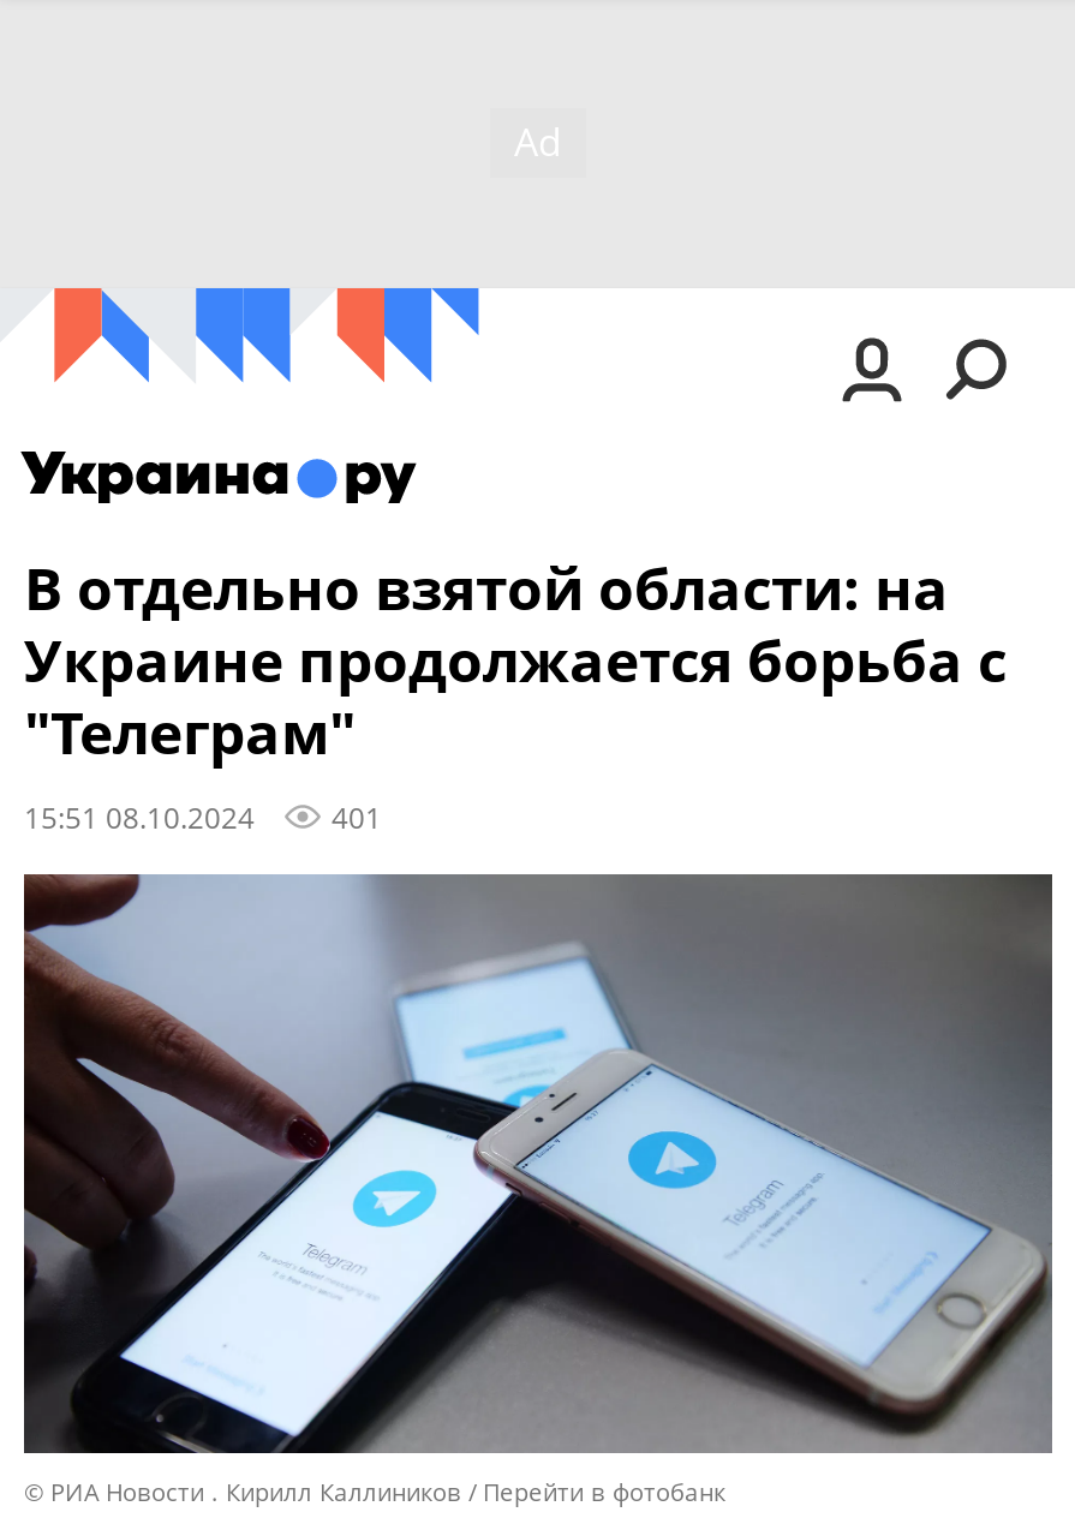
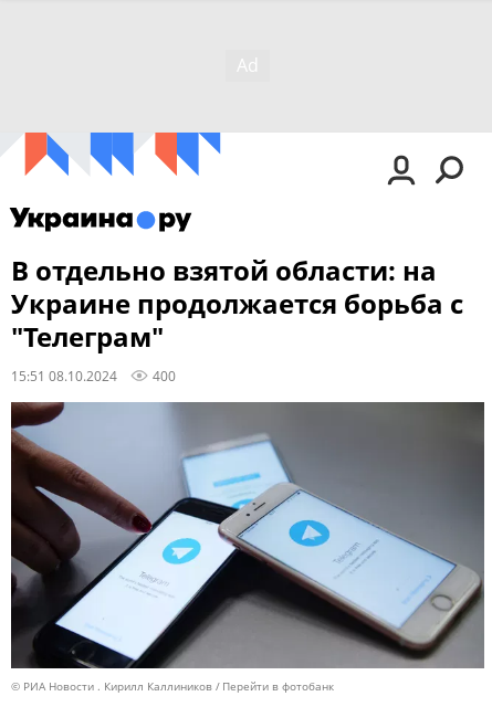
[24,797,382,836] 15:51 08.10.2024 401 -> [11,367,176,384] 15:51 08.10.2024 400

